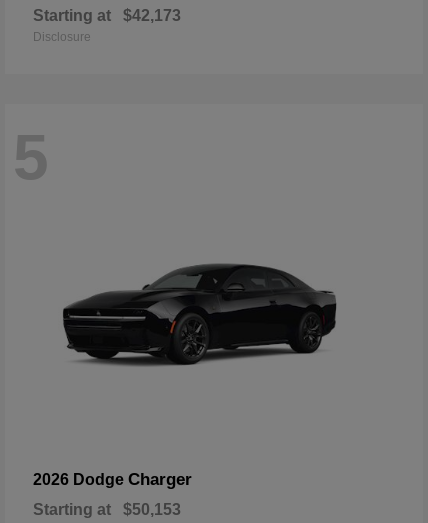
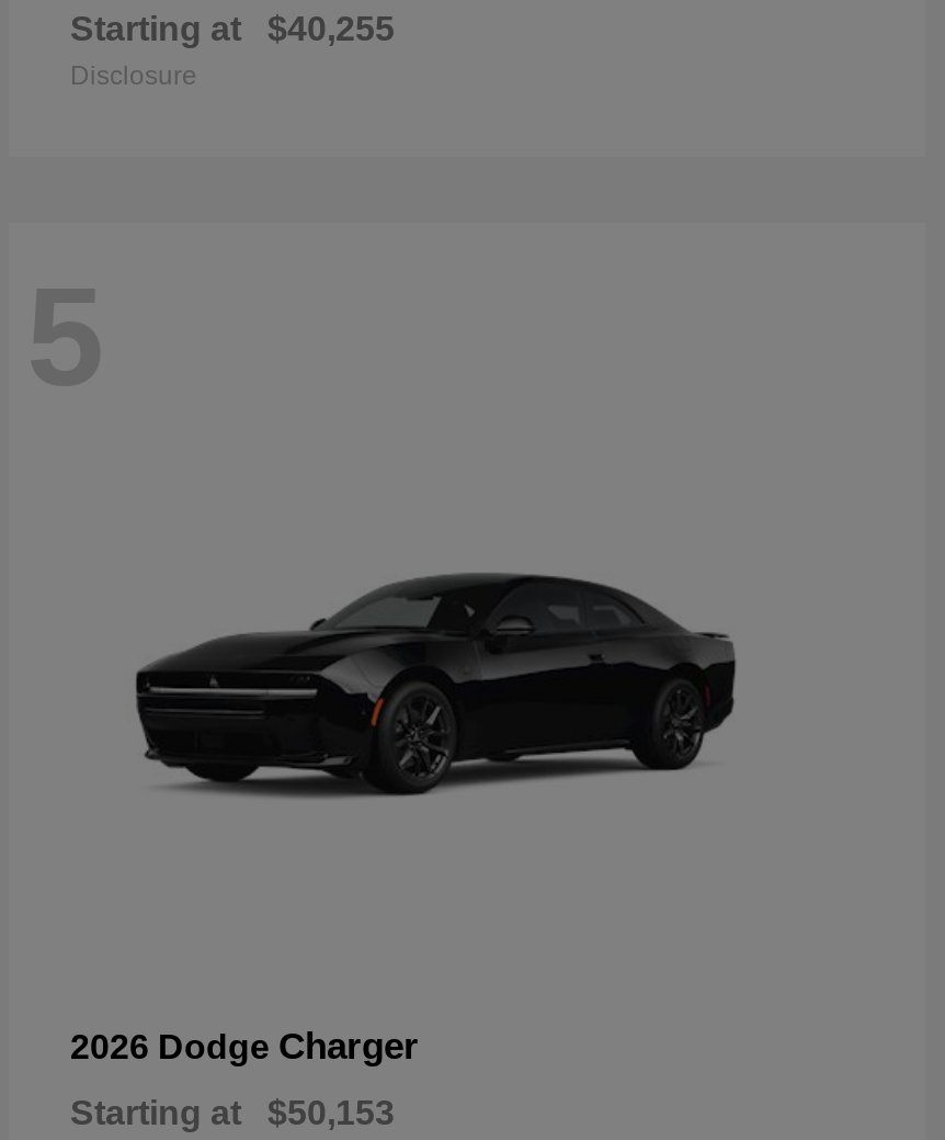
[33,7,181,24] Starting at $42,173 -> [70,9,395,46] Starting at $40,255

